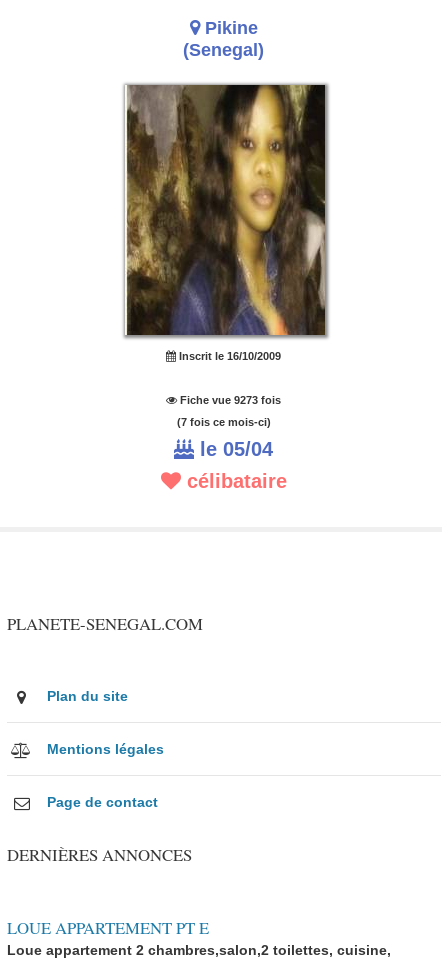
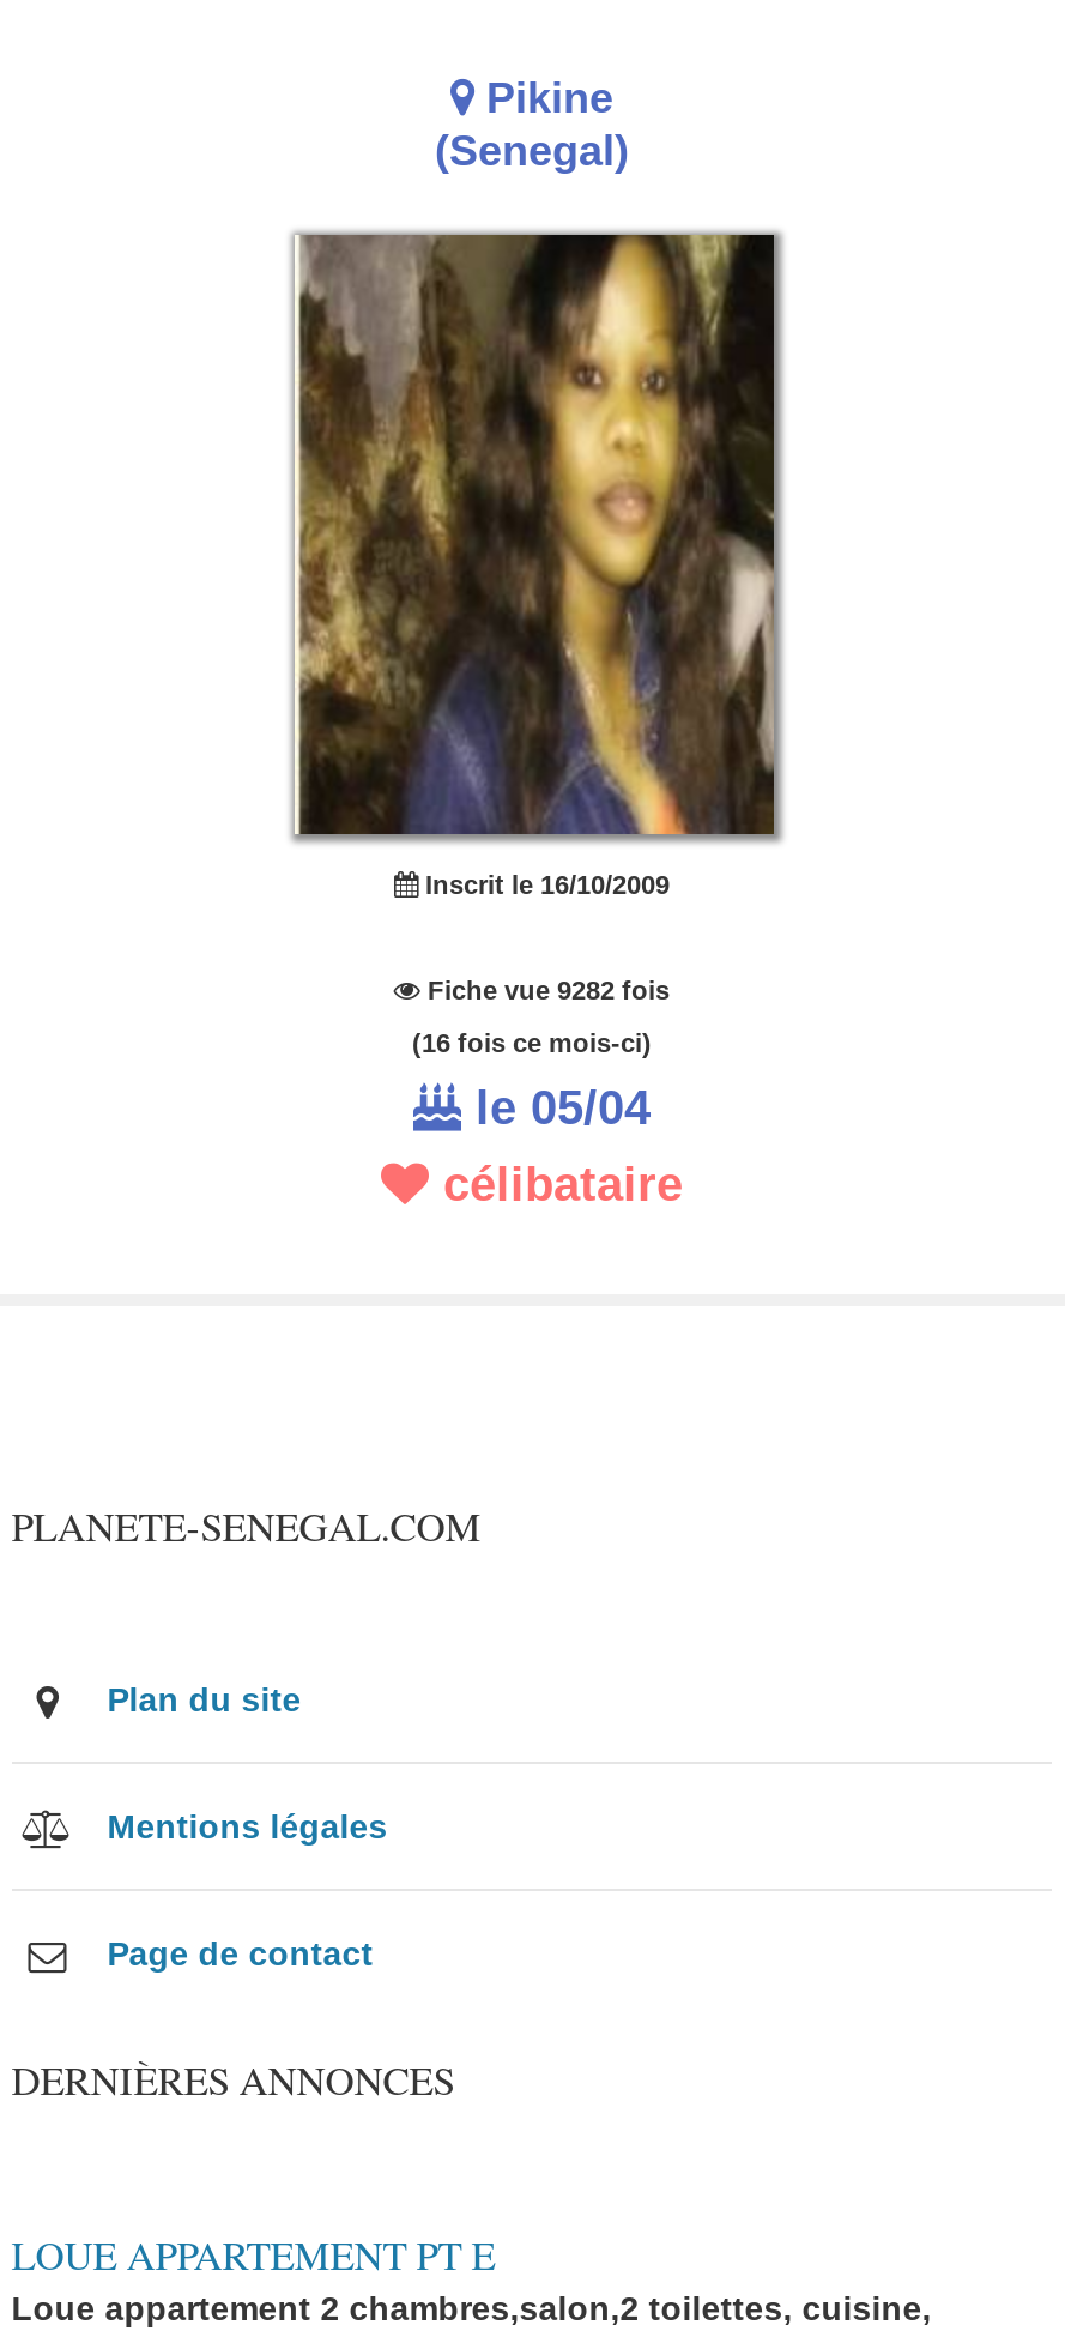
[177,394,281,406] Fiche vue 9273 fois -> [420,976,670,1005] Fiche vue 9282 fois
[177,416,271,428] (7 fois ce mois-ci) -> [412,1029,652,1057] (16 fois ce mois-ci)

